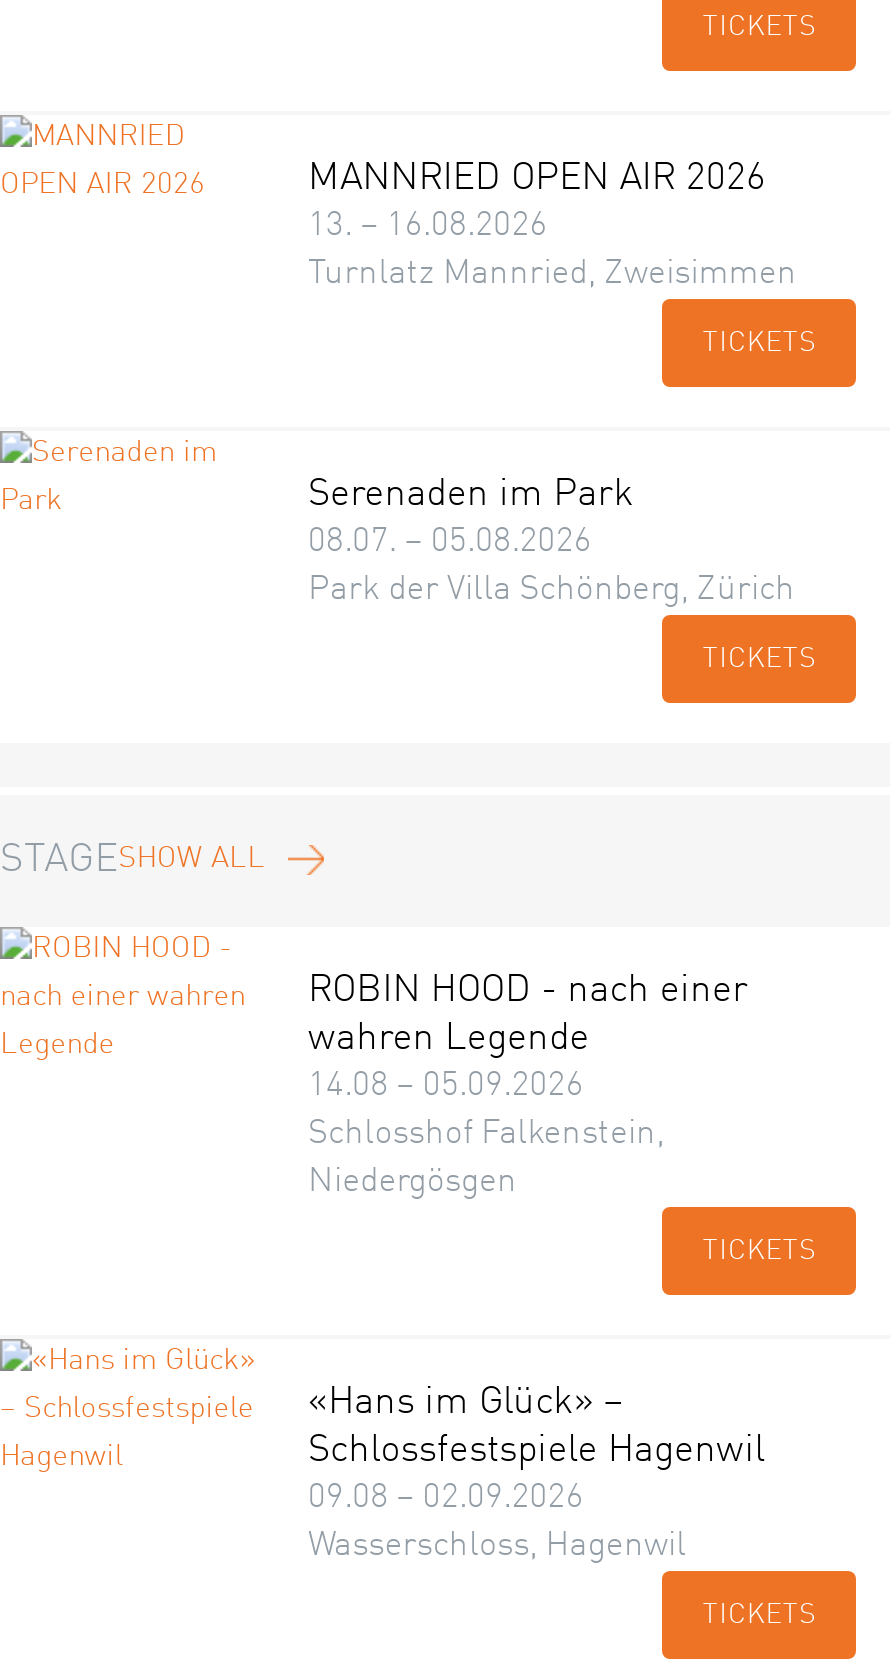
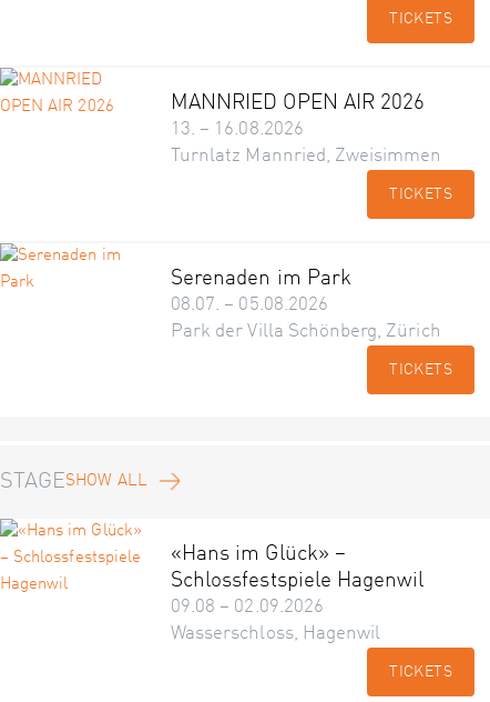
[308,971,816,1265] ROBIN HOOD - nach einer | wahren Legende | 14.08 – 05.09.2026 | Schlosshof Falkenstein, | Niedergösgen | TICKETS -> none

